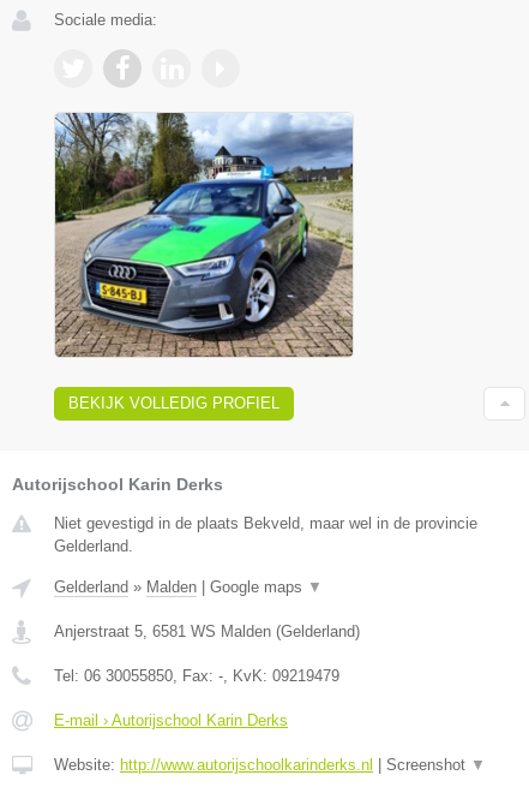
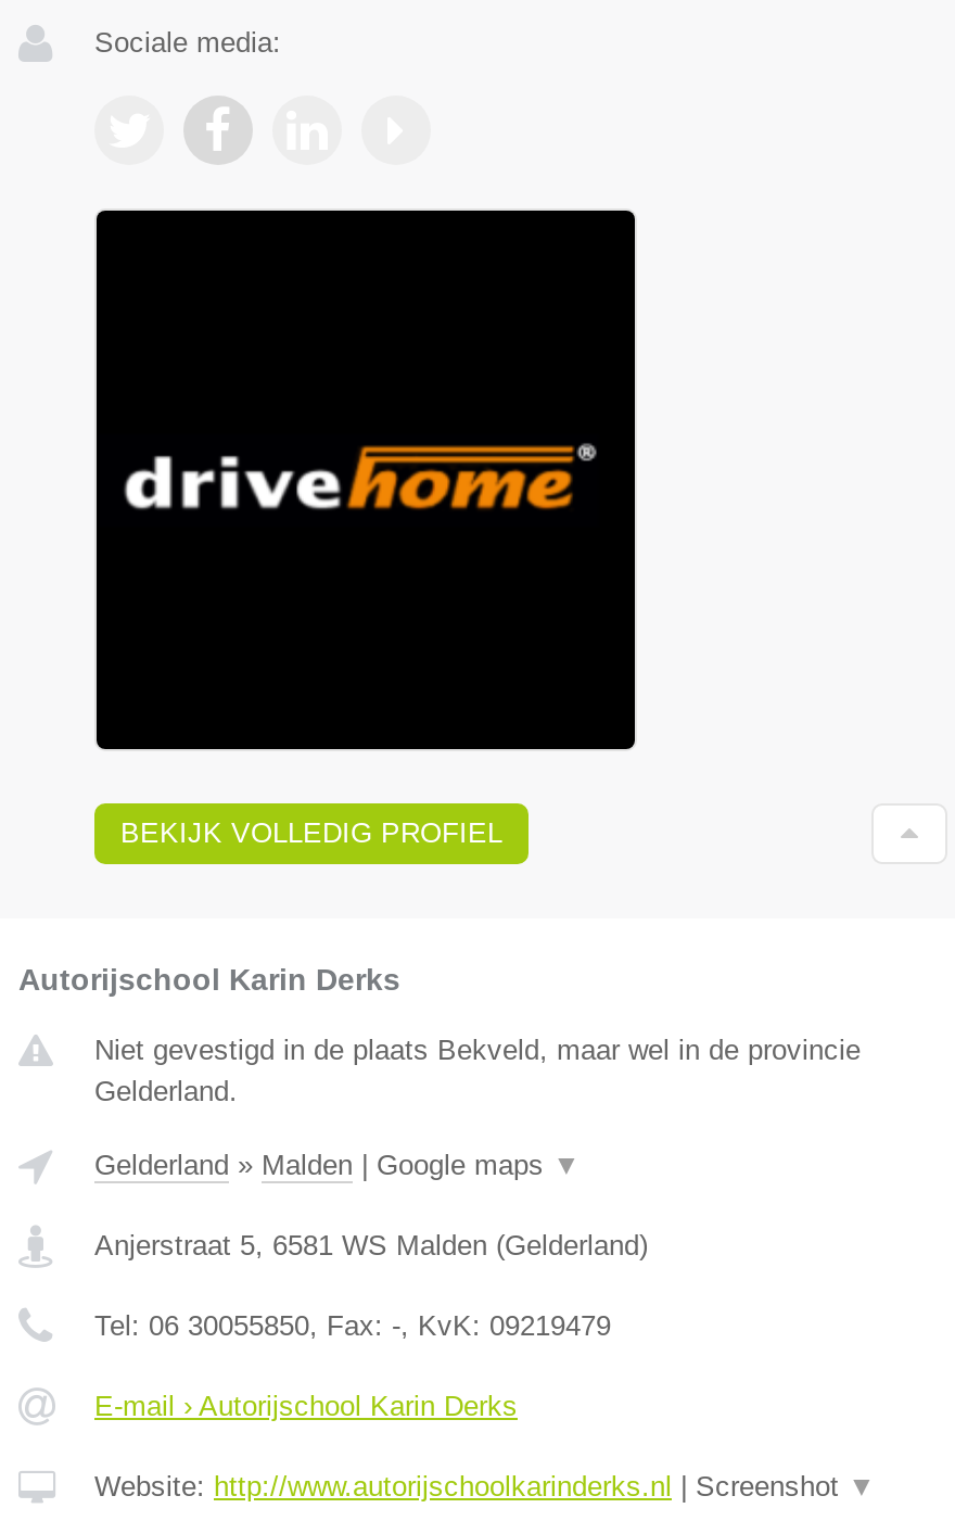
[54,112,354,358] [image] -> [94,208,637,751] [image]

